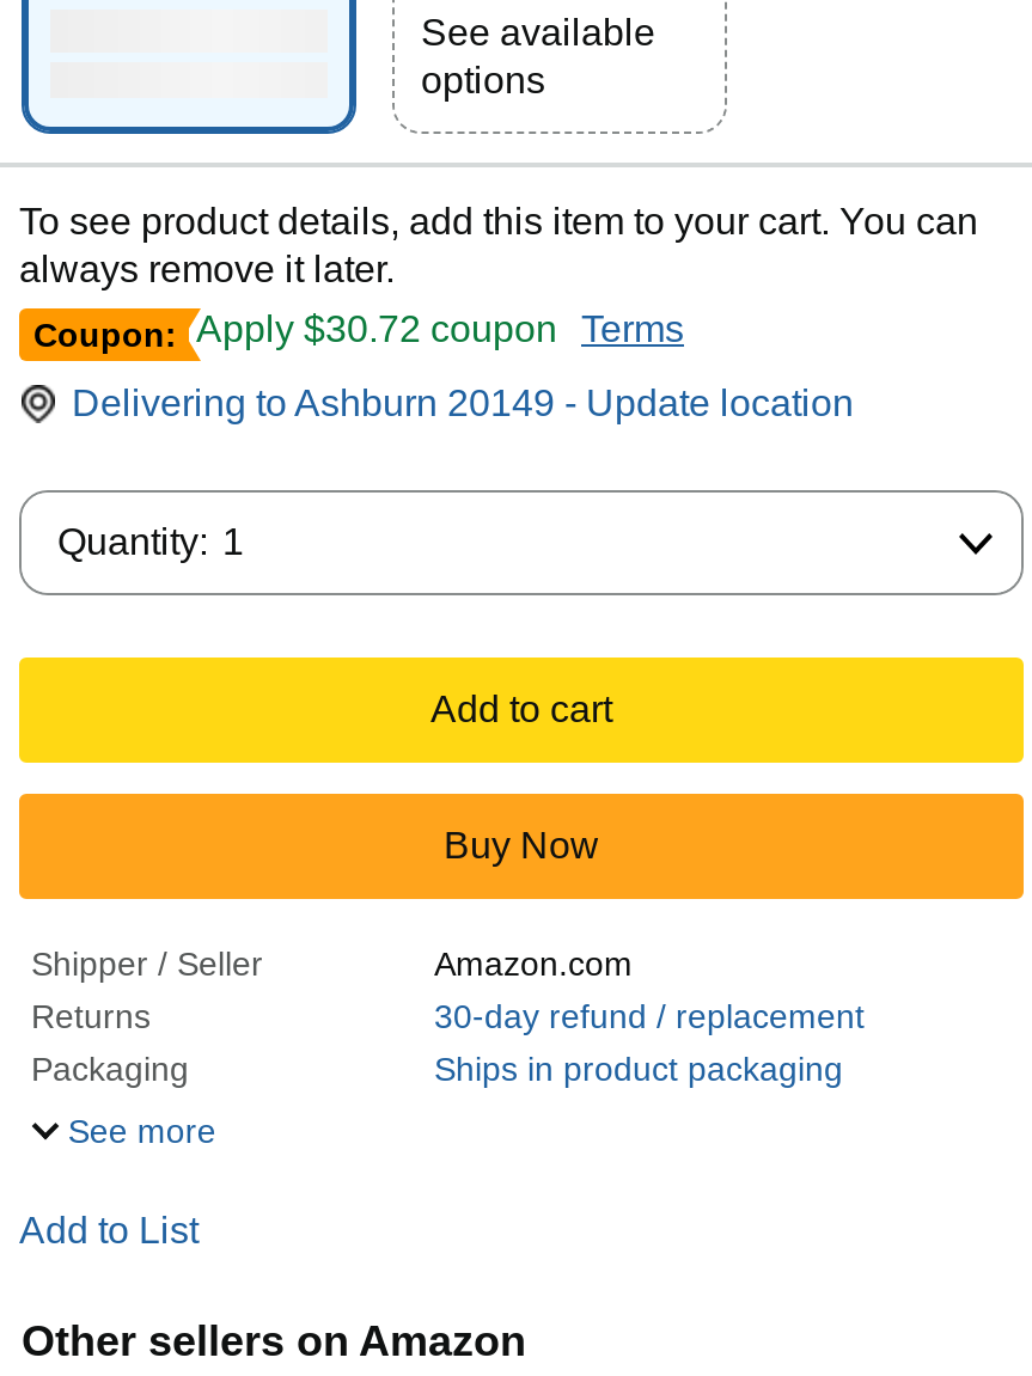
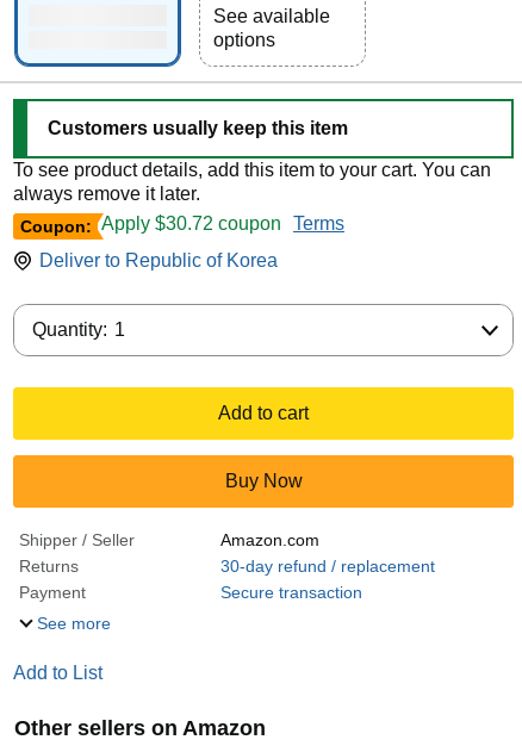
none -> [48,118,348,138] Customers usually keep this item
[72,382,854,422] Delivering to Ashburn 20149 - Update location -> [39,250,278,270] Deliver to Republic of Korea
[31,1049,843,1087] Packaging | Ships in product packaging -> [19,582,362,601] Payment | Secure transaction

